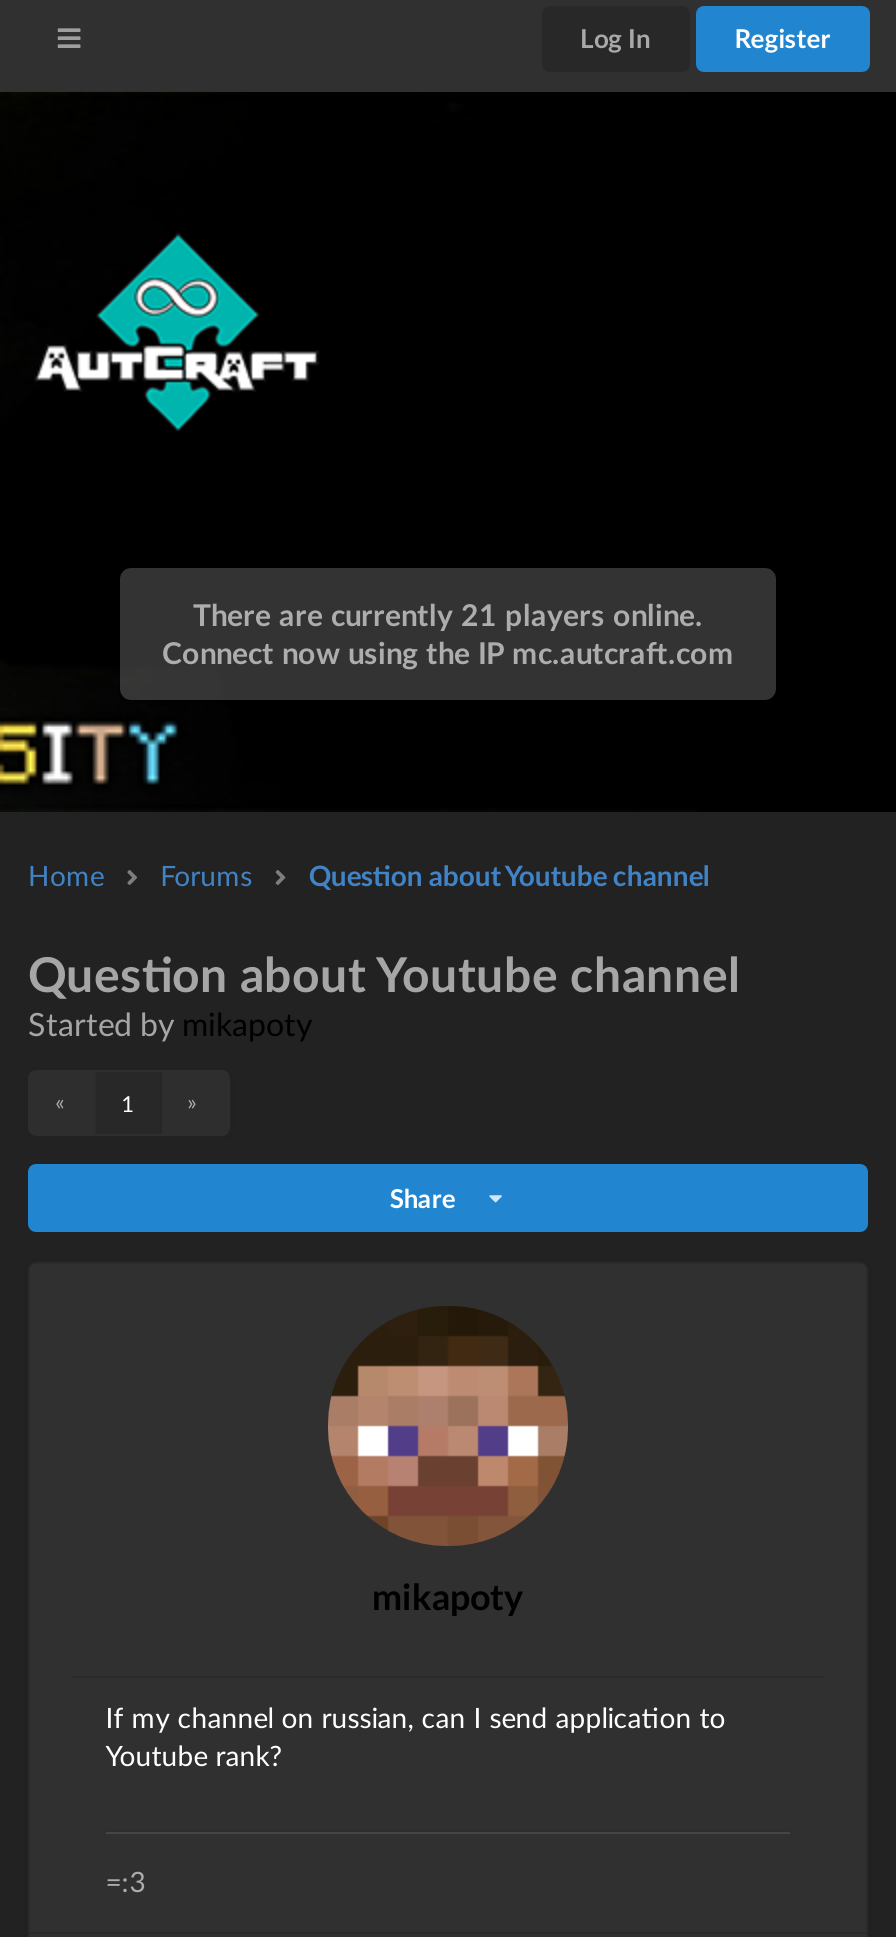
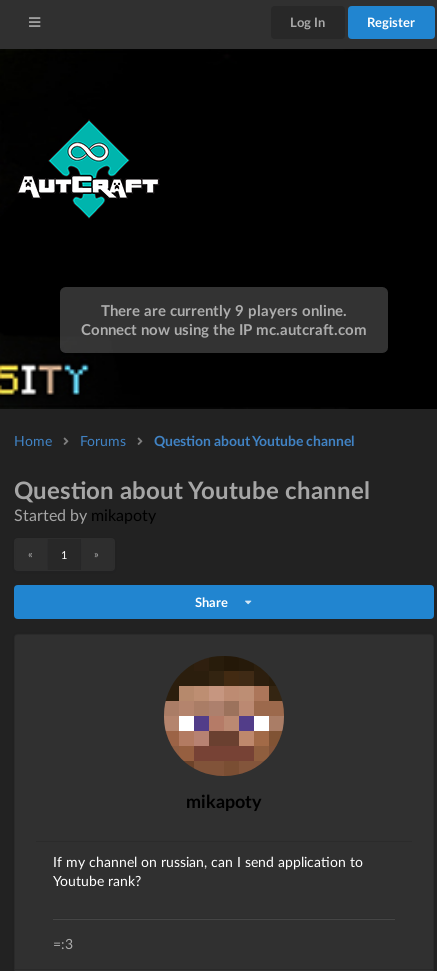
[193,597,703,633] There are currently 21 players online. -> [101,301,347,319] There are currently 9 players online.

